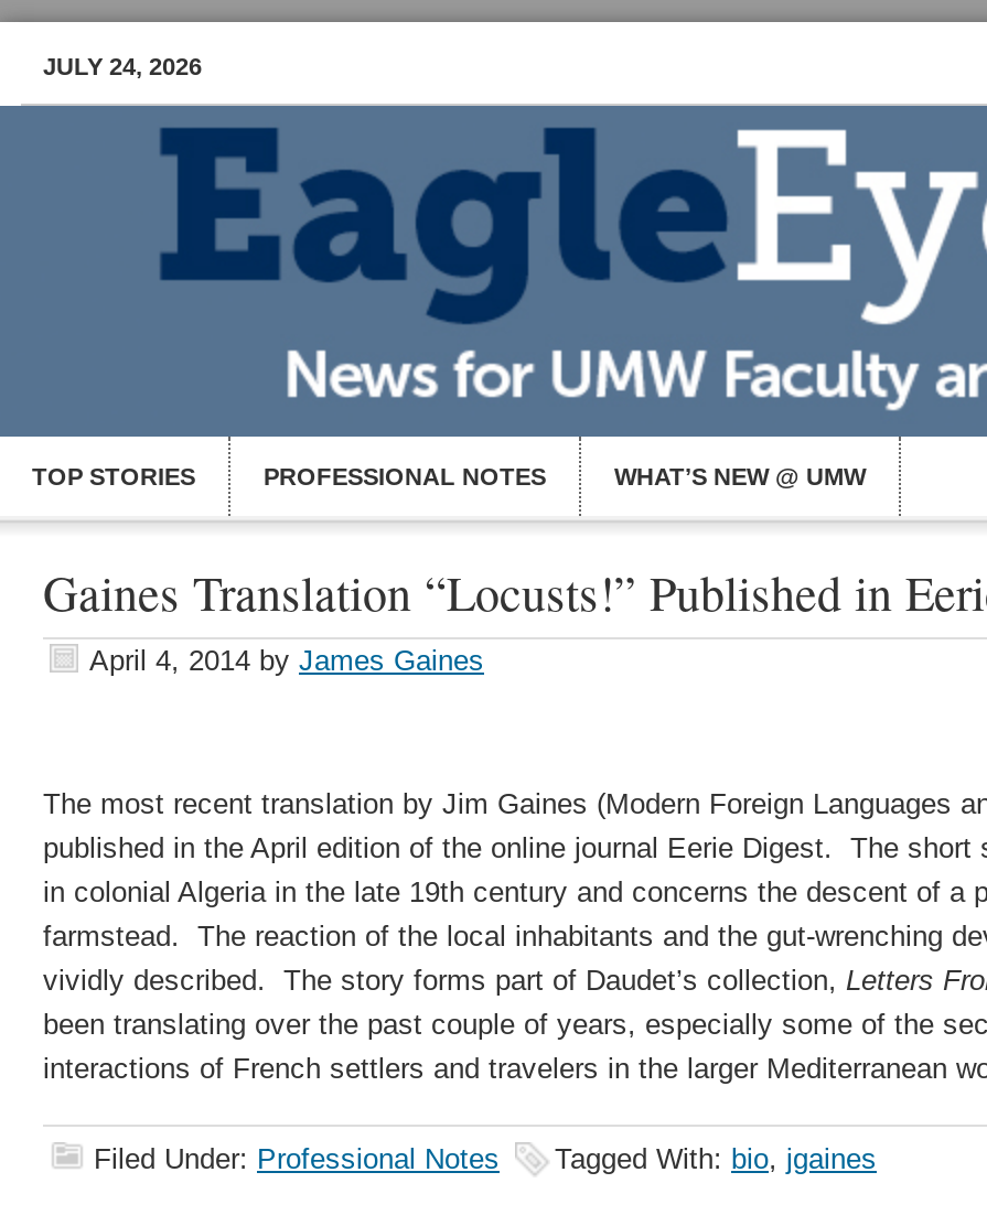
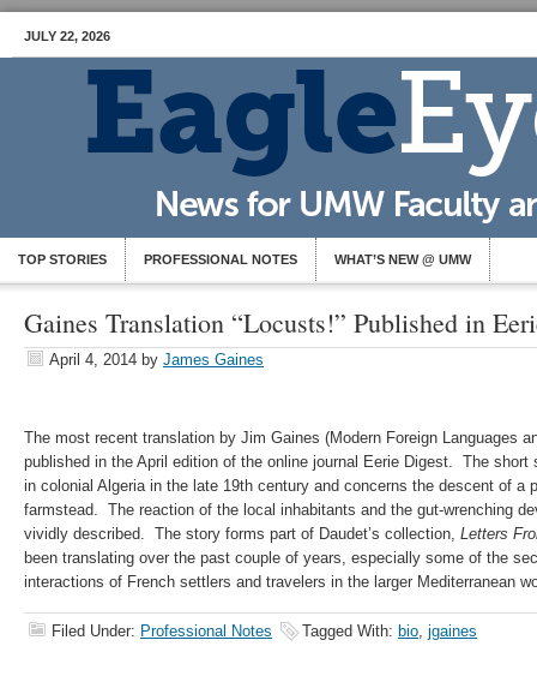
[43,53,202,79] JULY 24, 2026 -> [24,29,110,43] JULY 22, 2026

